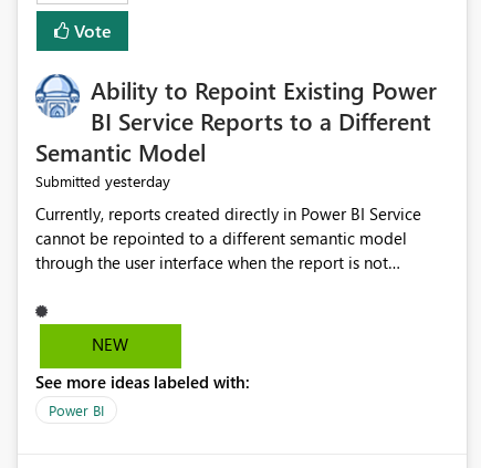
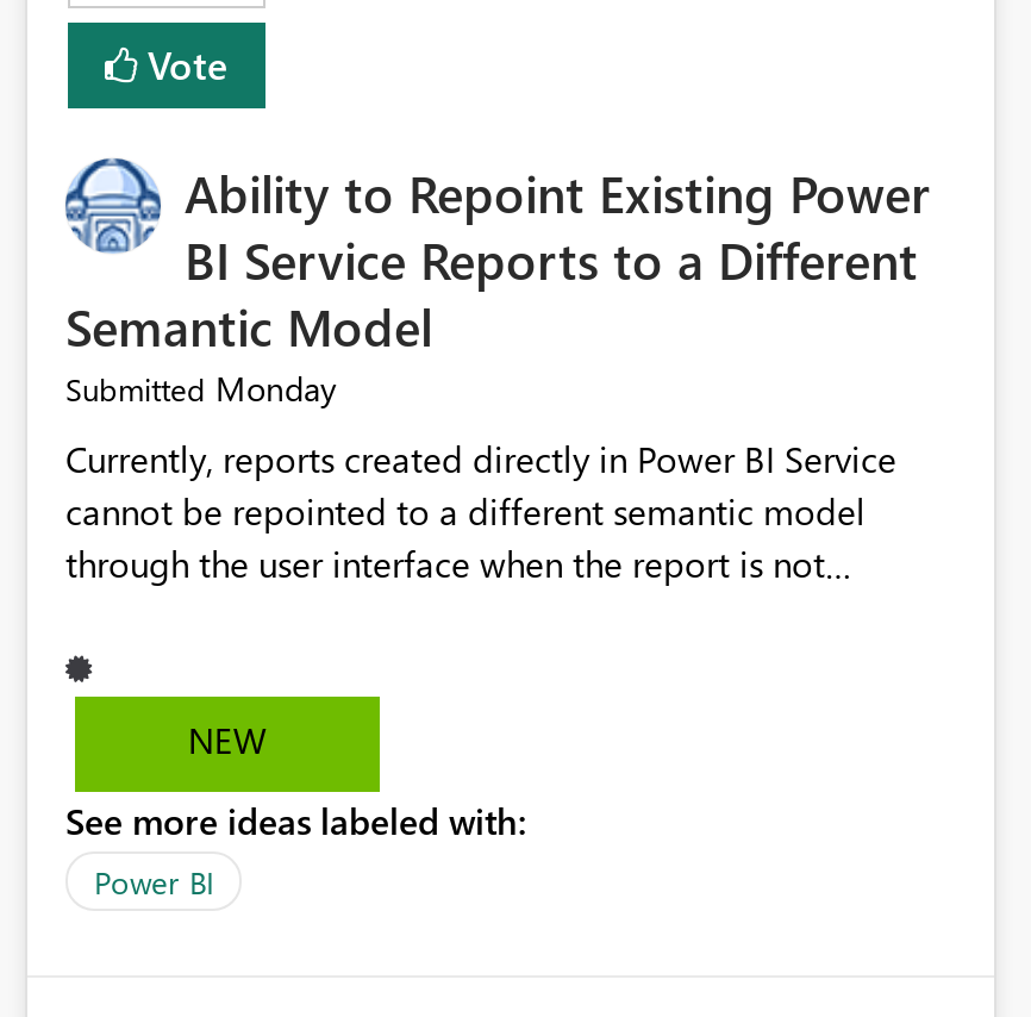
[35,171,170,192] Submitted yesterday -> [65,367,337,412] Submitted Monday

